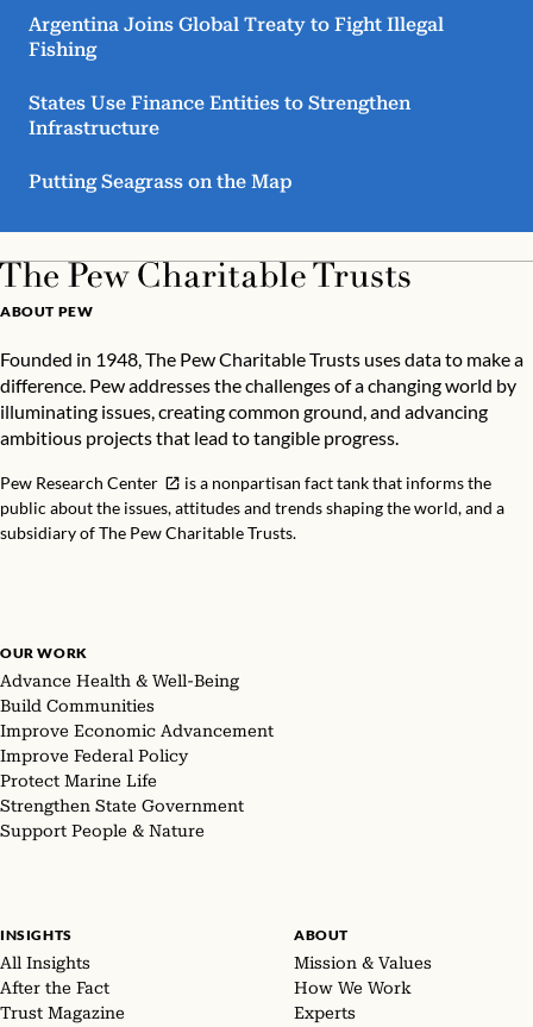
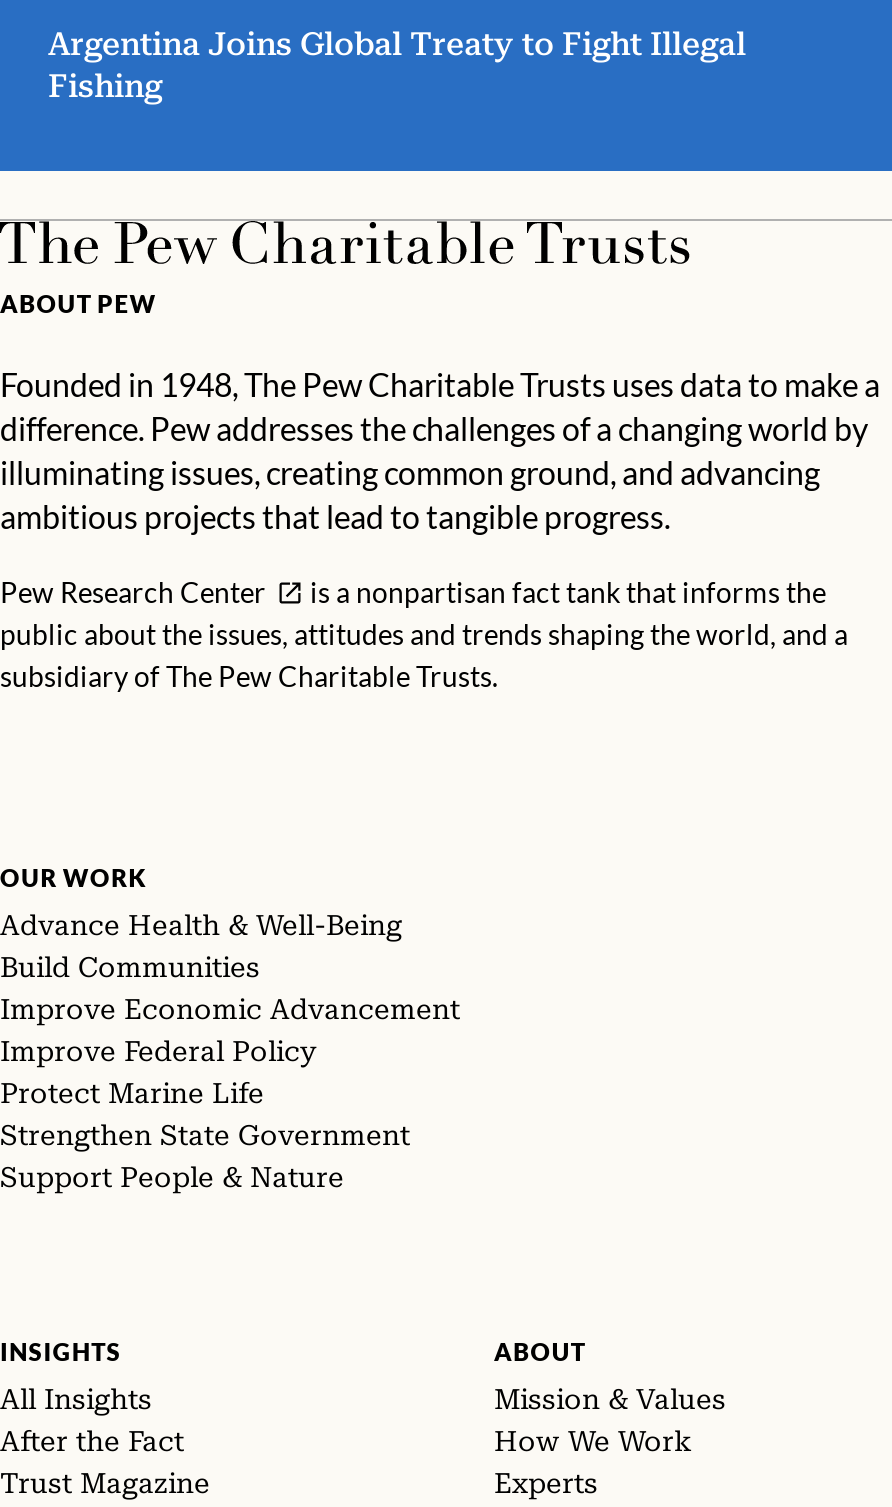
[29,91,410,193] States Use Finance Entities to Strengthen | Infrastructure | Putting Seagrass on the Map -> none

